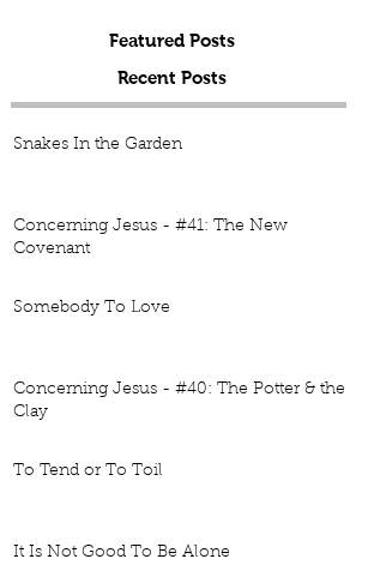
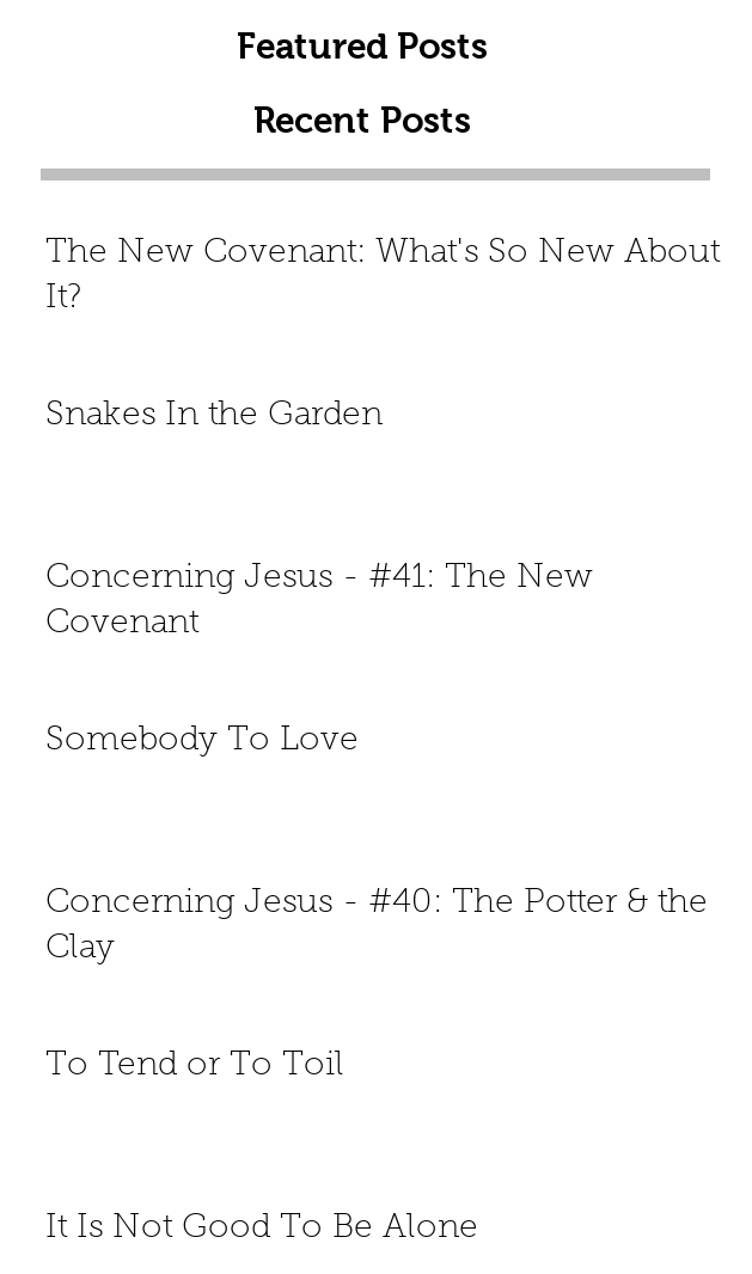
none -> [45,237,720,316] The New Covenant: What's So New About | It?

